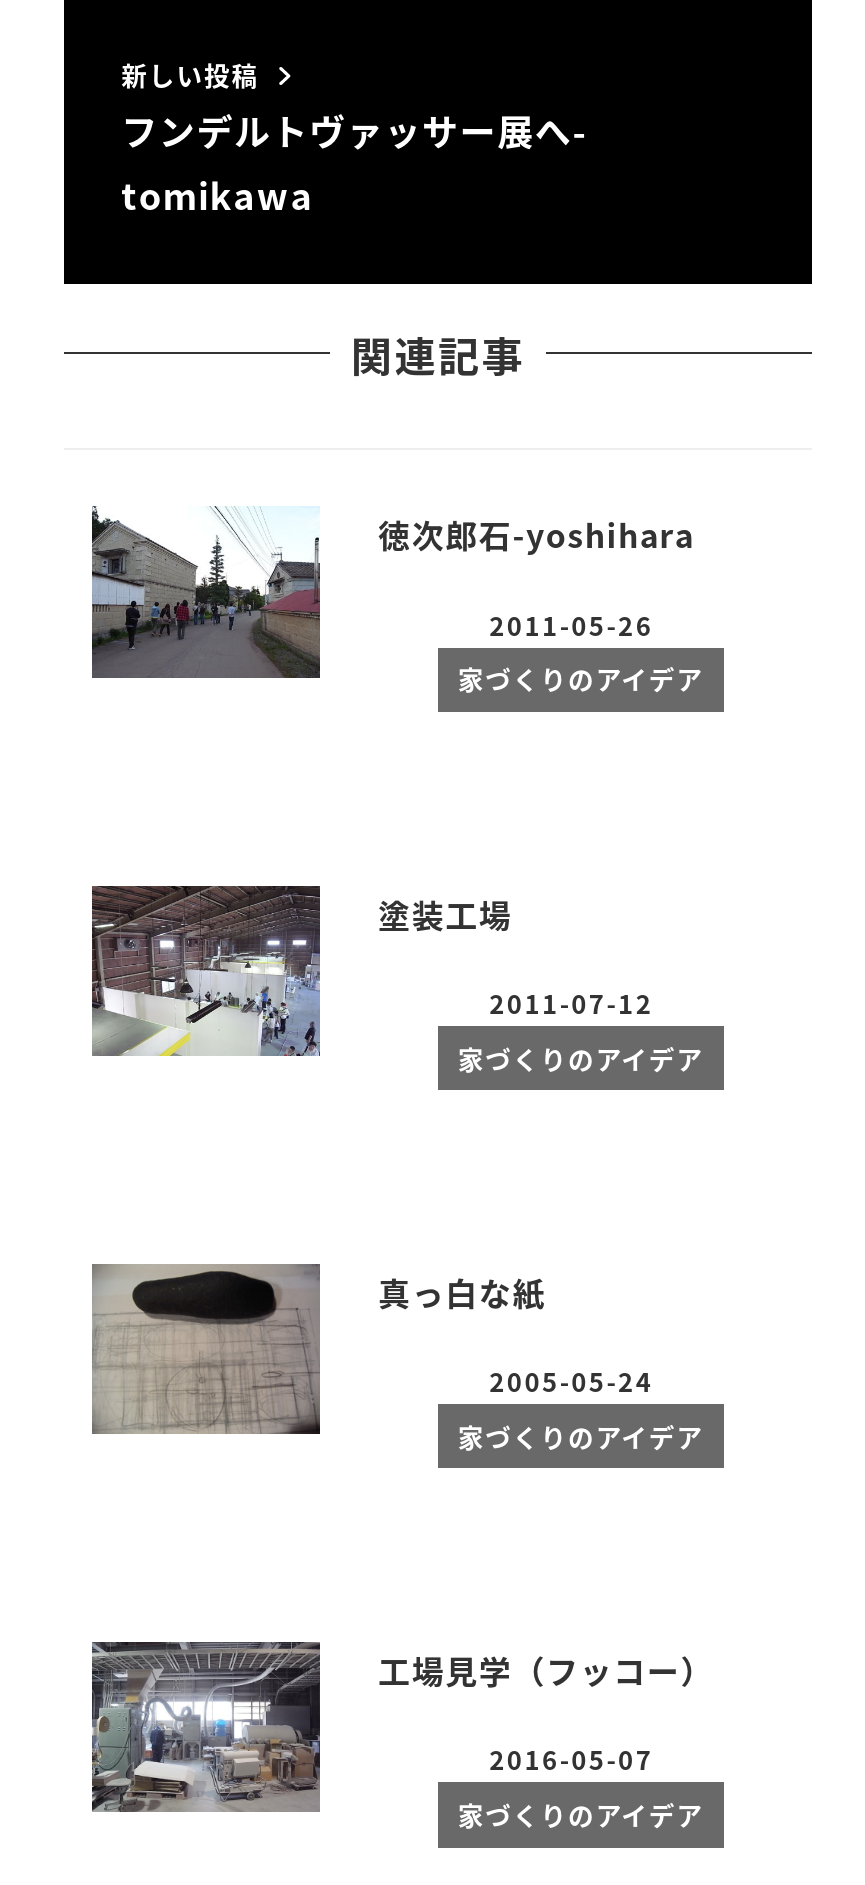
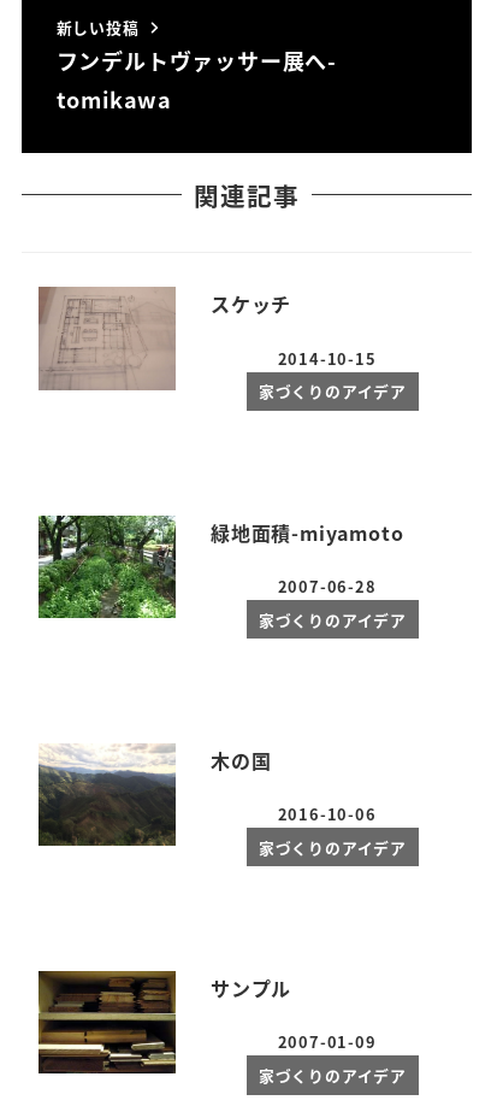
[90,506,694,678] [image] | 徳次郎石-yoshihara -> [37,286,291,390] [image] | スケッチ
[489,605,653,643] 2011-05-26 -> [277,346,376,369] 2014-10-15
[92,884,512,1058] [image] | 塗装工場 -> [39,514,404,619] [image] | 緑地面積-miyamoto
[489,983,653,1021] 2011-07-12 -> [277,574,376,597] 2007-06-28
[90,1262,546,1434] [image] | 真っ白な紙 -> [39,743,271,846] [image] | 木の国
[489,1362,653,1400] 2005-05-24 -> [277,802,376,825] 2016-10-06
[92,1642,714,1812] [image] | 工場見学（フッコー） -> [37,970,291,1073] [image] | サンプル
[489,1740,653,1778] 2016-05-07 -> [277,1030,376,1053] 2007-01-09

